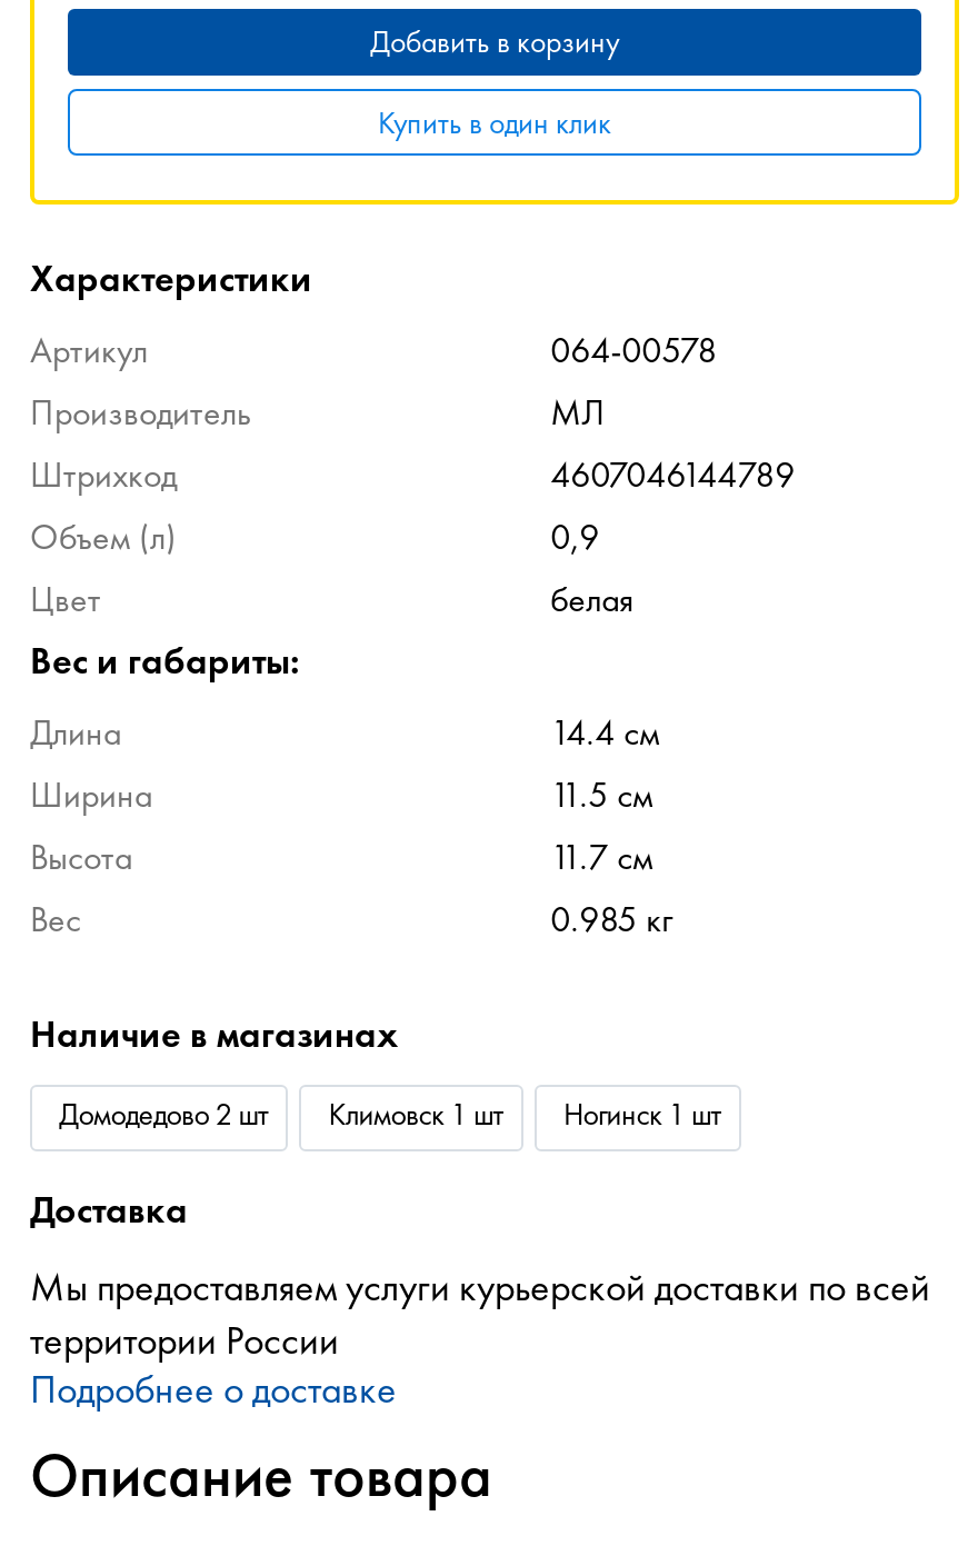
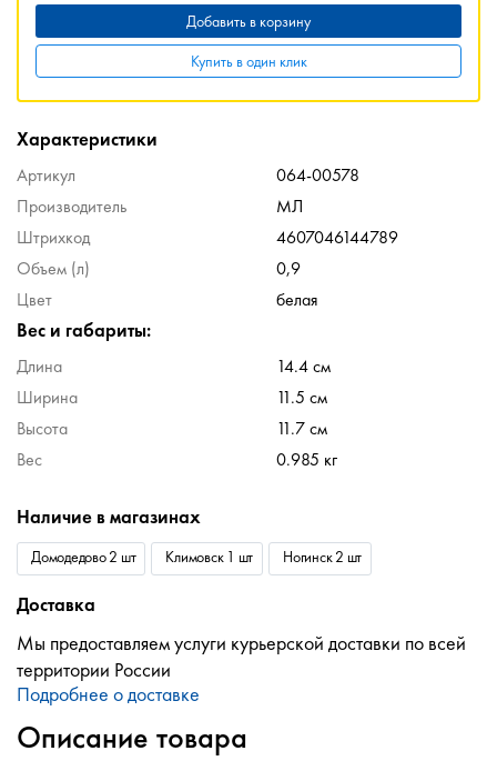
[59,1096,721,1134] Домодедово 2 шт Климовск 1 шт Ногинск 1 шт -> [31,548,362,567] Домодедово 2 шт Климовск 1 шт Ногинск 2 шт

